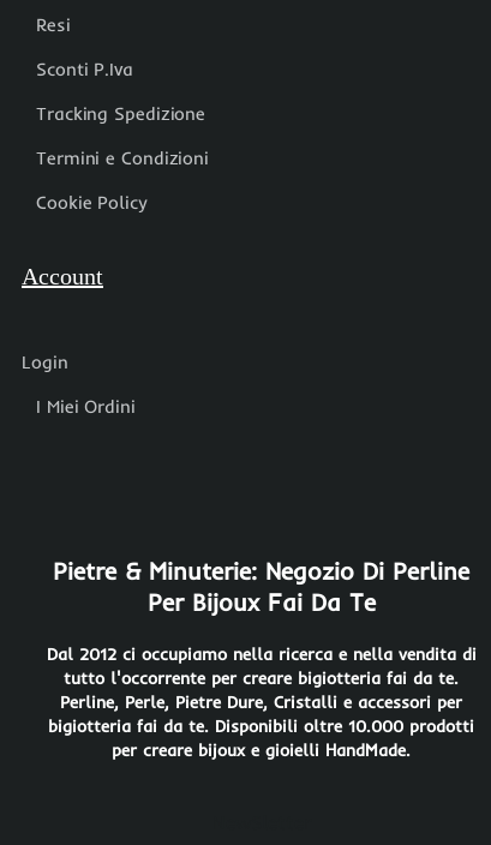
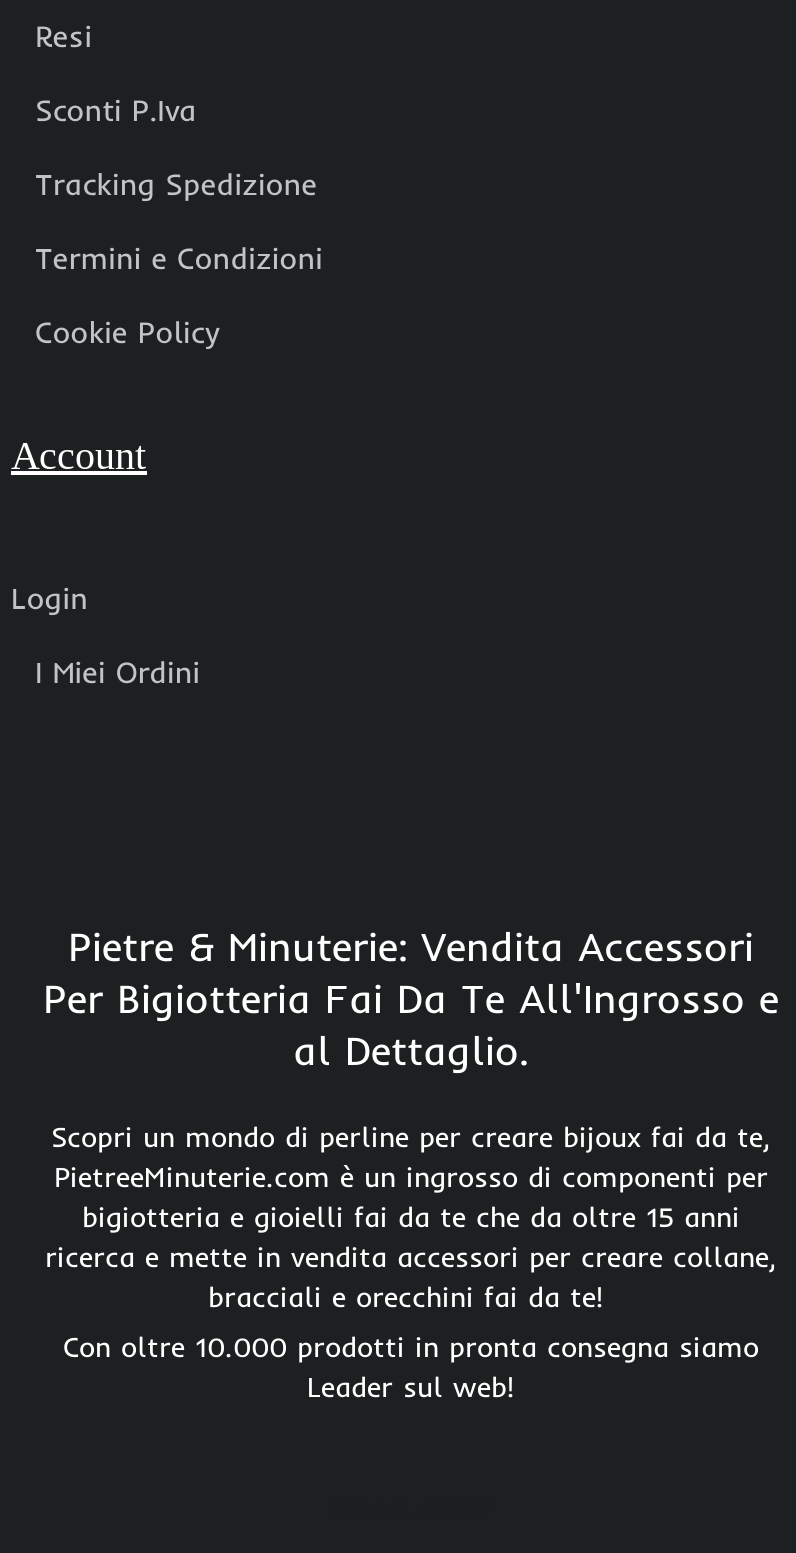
[53,555,470,617] Pietre & Minuterie: Negozio Di Perline | Per Bijoux Fai Da Te -> [43,921,779,1075] Pietre & Minuterie: Vendita Accessori | Per Bigiotteria Fai Da Te All'Ingrosso e | al Dettaglio.
[47,643,477,761] Dal 2012 ci occupiamo nella ricerca e nella vendita di | tutto l'occorrente per creare bigiotteria fai da te. | Perline, Perle, Pietre Dure, Cristalli e accessori per | bigiotteria fai da te. Disponibili oltre 10.000 prodotti | per creare bijoux e gioielli HandMade. -> [45,1119,777,1405] Scopri un mondo di perline per creare bijoux fai da te, | PietreeMinuterie.com è un ingrosso di componenti per | bigiotteria e gioielli fai da te che da oltre 15 anni | ricerca e mette in vendita accessori per creare collane, | bracciali e orecchini fai da te! | Con oltre 10.000 prodotti in pronta consegna siamo | Leader sul web!

